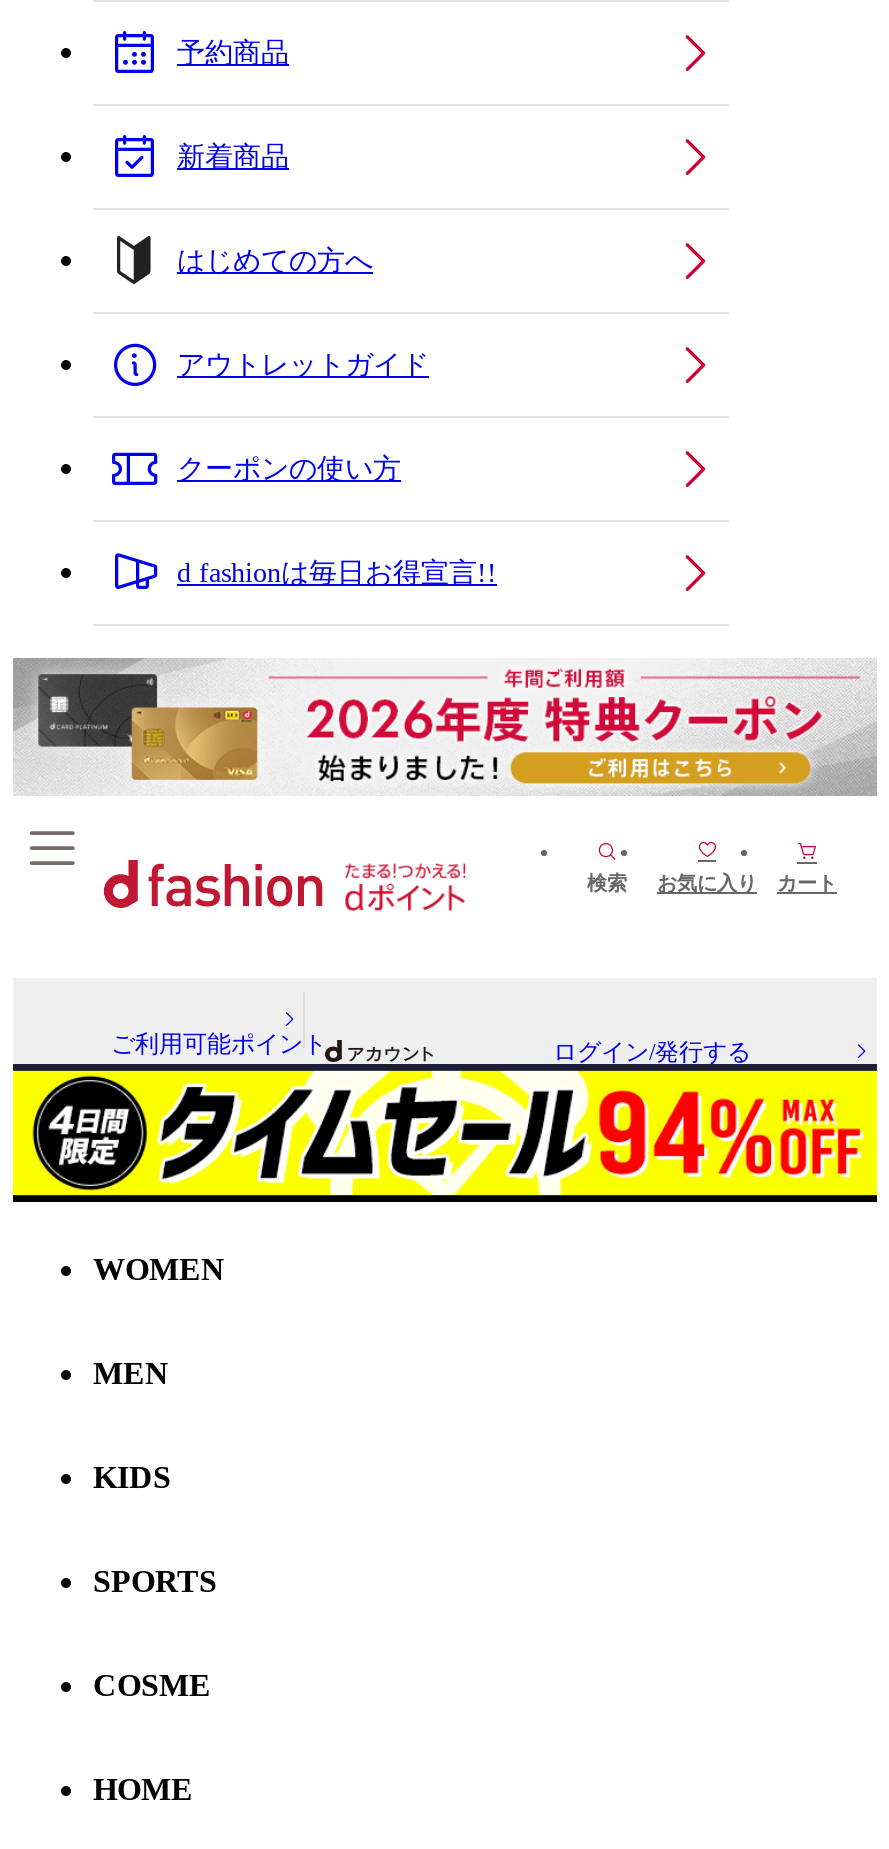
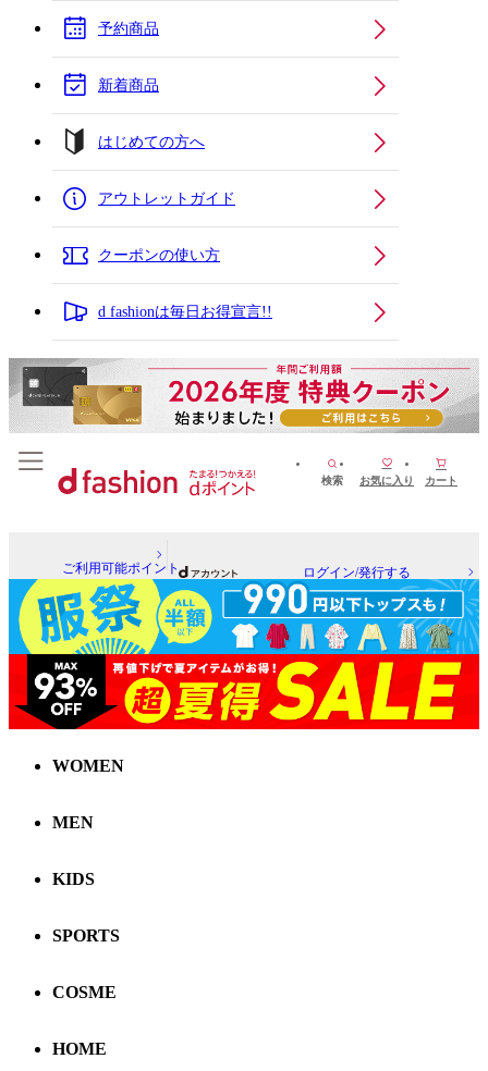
[11,1062,879,1204] [image] -> [8,578,480,730] [image]

